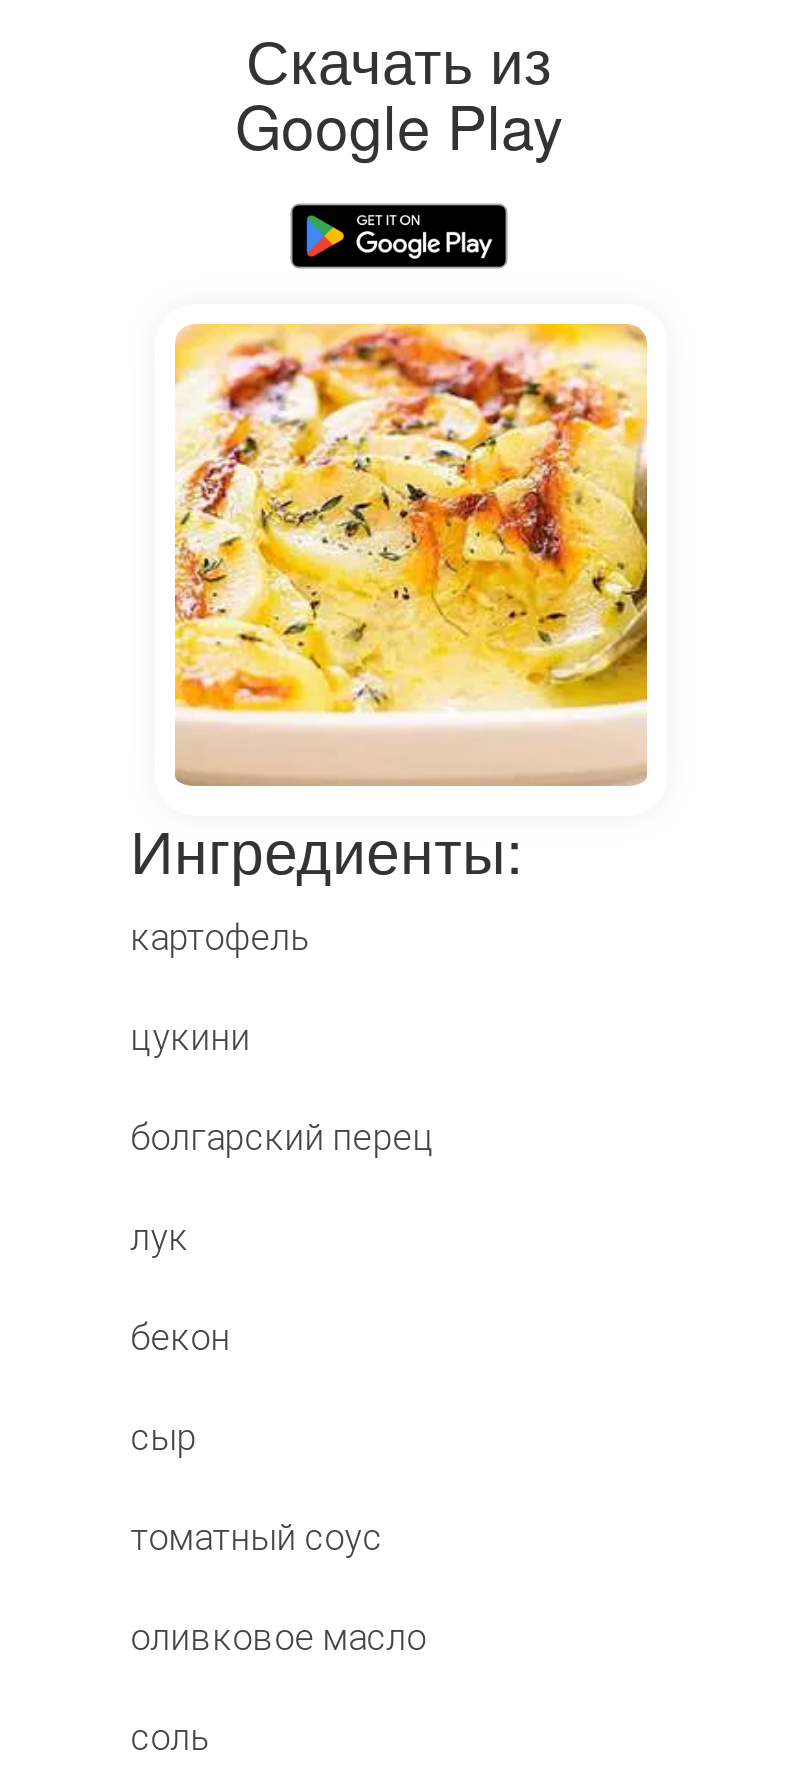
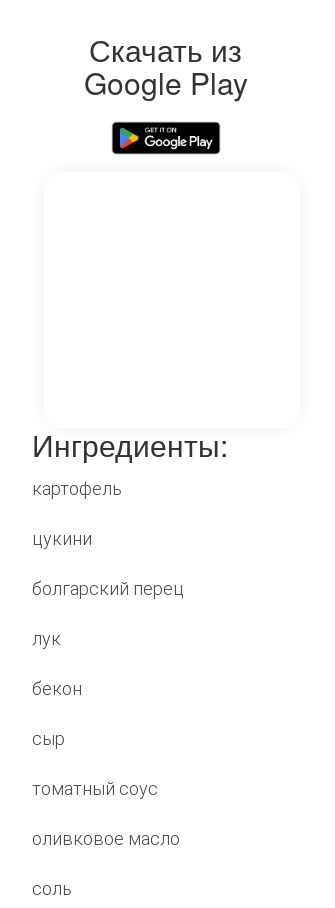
[173,322,649,788] [image] -> none

